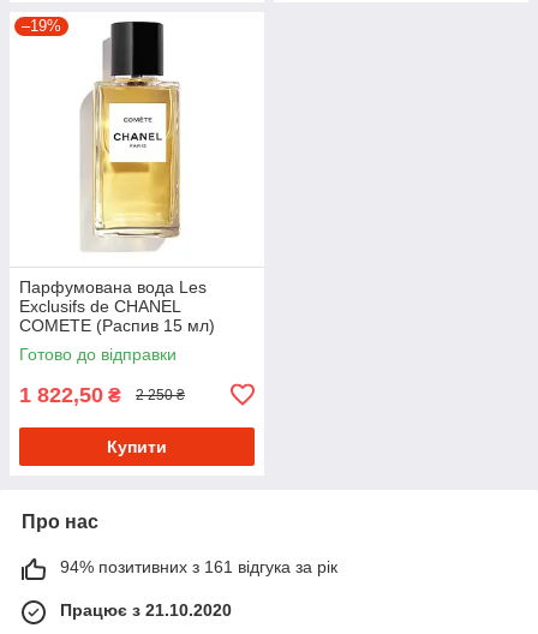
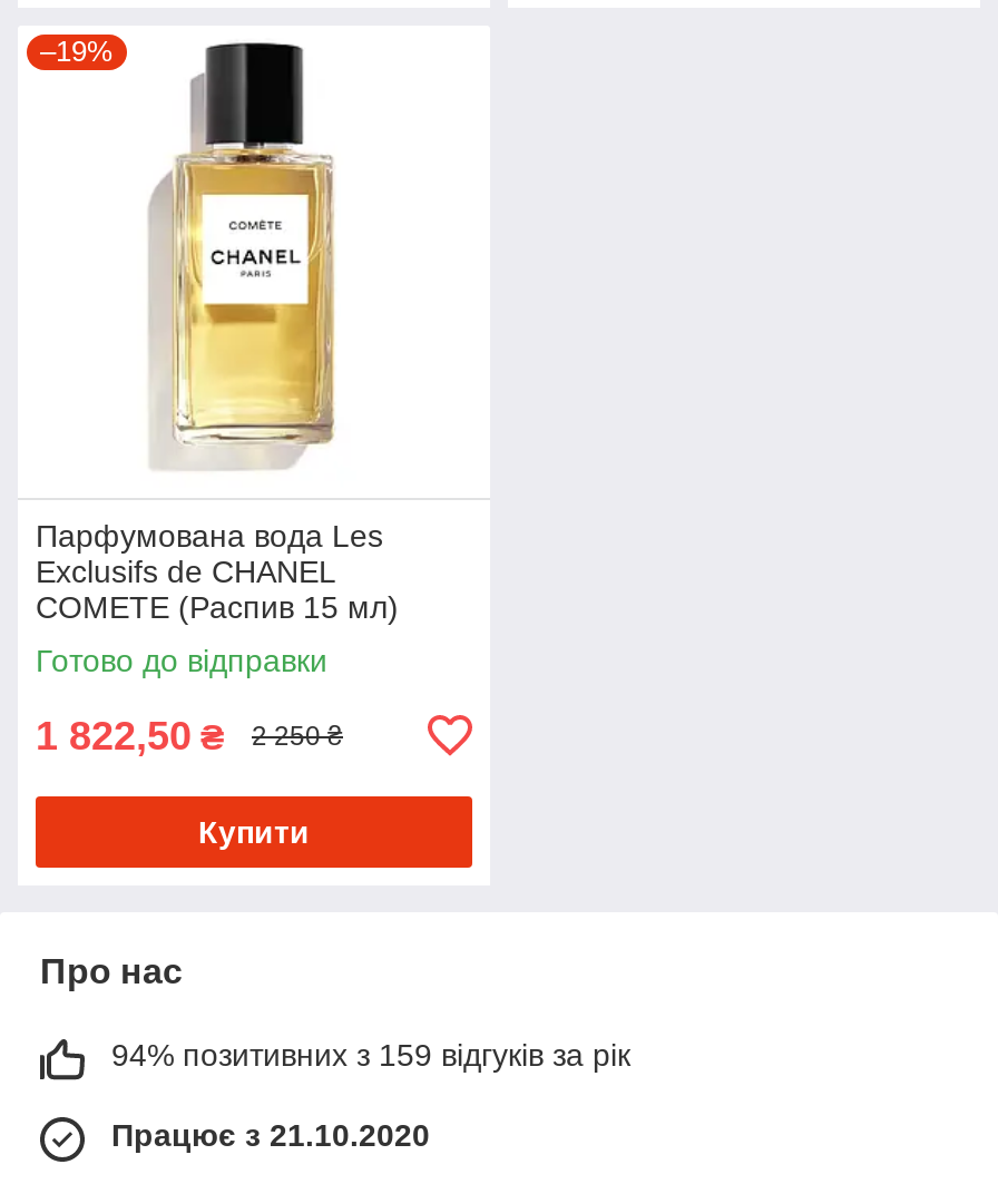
[60,557,337,576] 94% позитивних з 161 відгука за рік -> [111,1037,630,1072] 94% позитивних з 159 відгуків за рік

